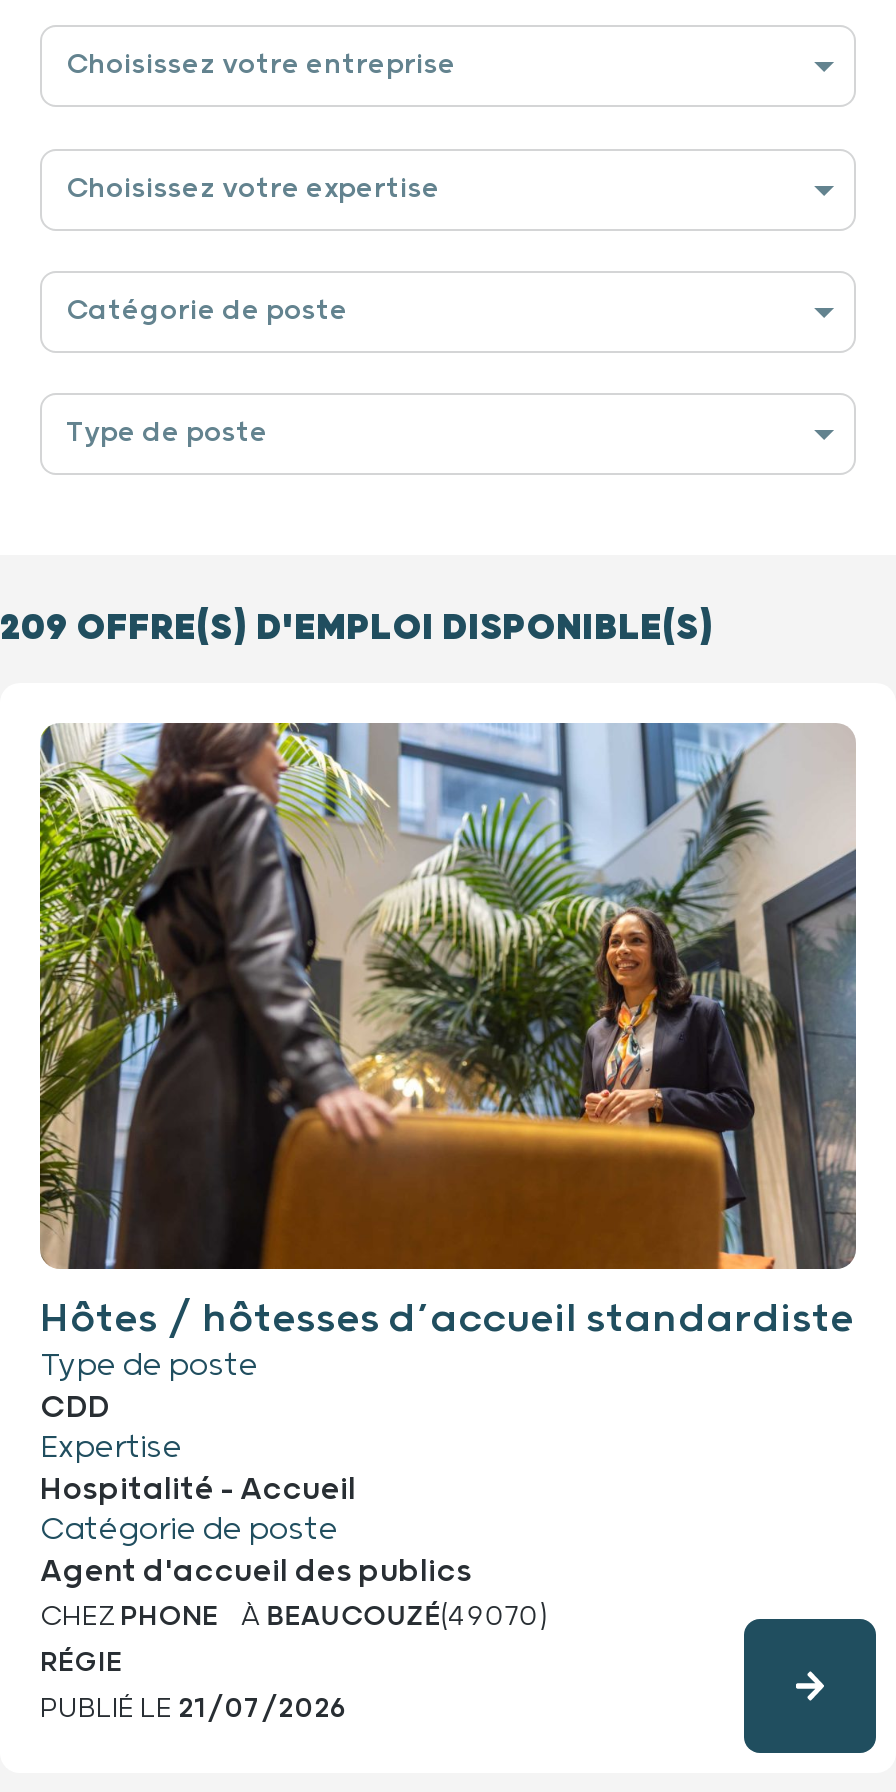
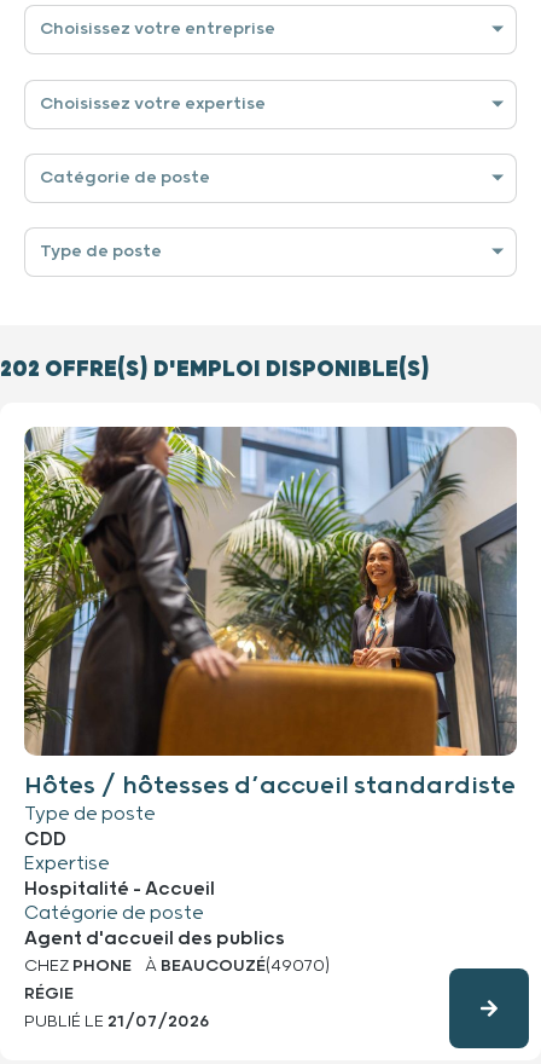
[0,608,714,650] 209 OFFRE(S) D'EMPLOI DISPONIBLE(S) -> [0,356,430,382] 202 OFFRE(S) D'EMPLOI DISPONIBLE(S)

